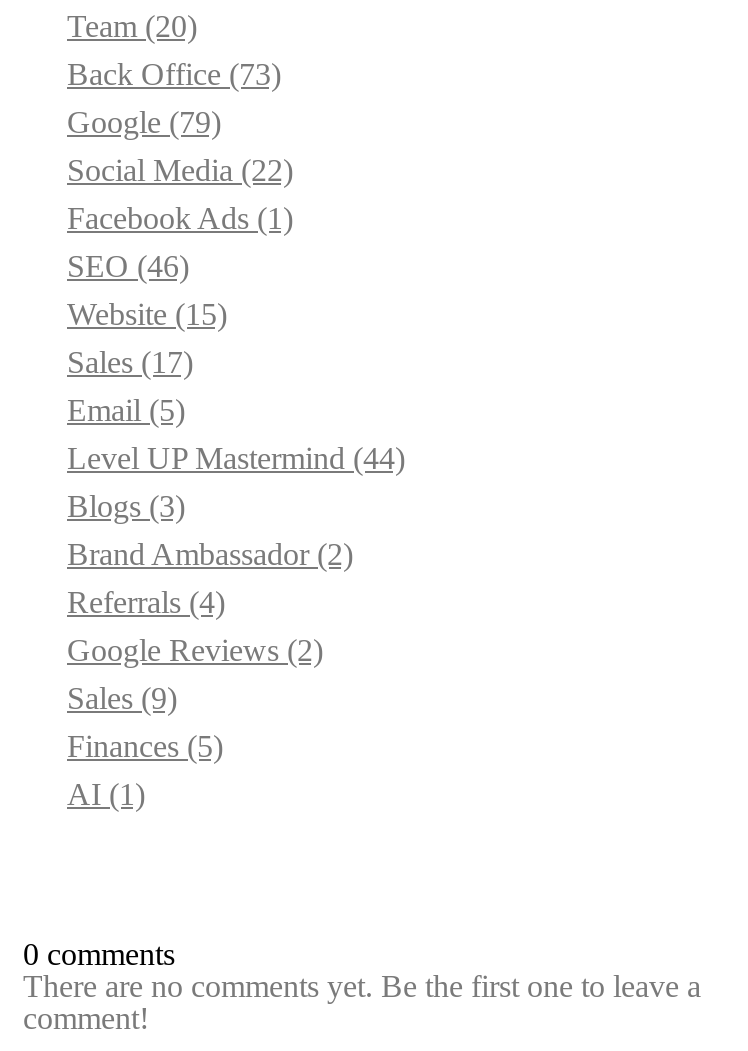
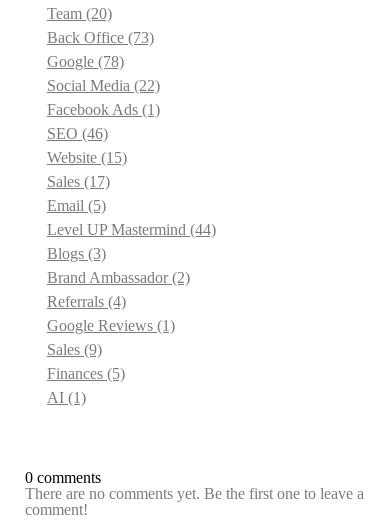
[67,105,221,139] Google (79) -> [47,53,124,70] Google (78)
[67,633,323,667] Google Reviews (2) -> [47,317,175,334] Google Reviews (1)

